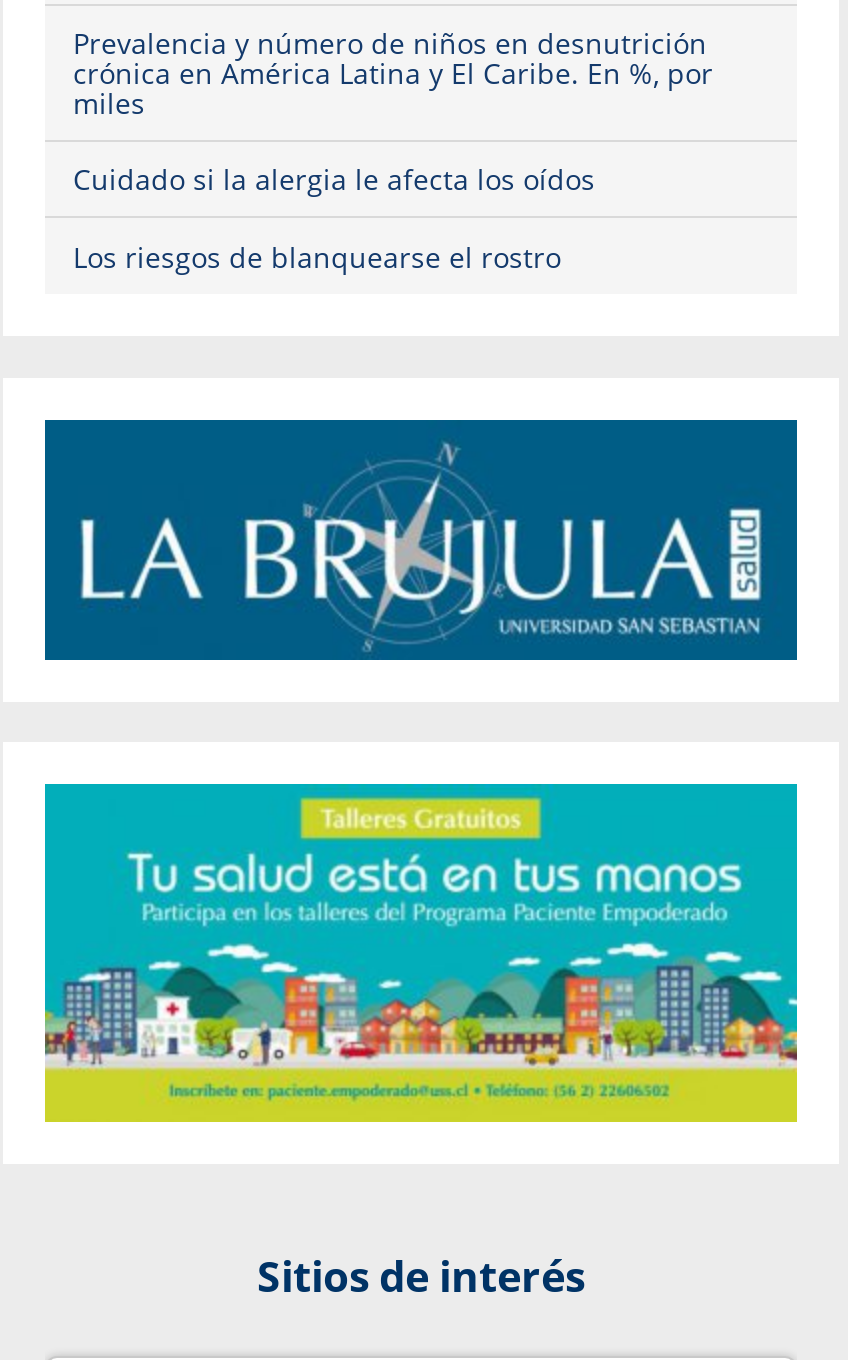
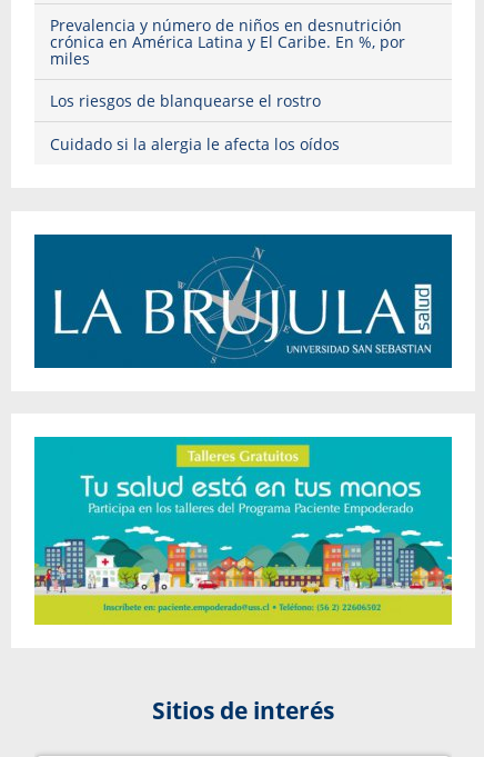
moved [73,160,595,198] -> [50,133,340,154]: Cuidado si la alergia le afecta los oídos
moved [73,237,561,275] -> [50,90,321,111]: Los riesgos de blanquearse el rostro

